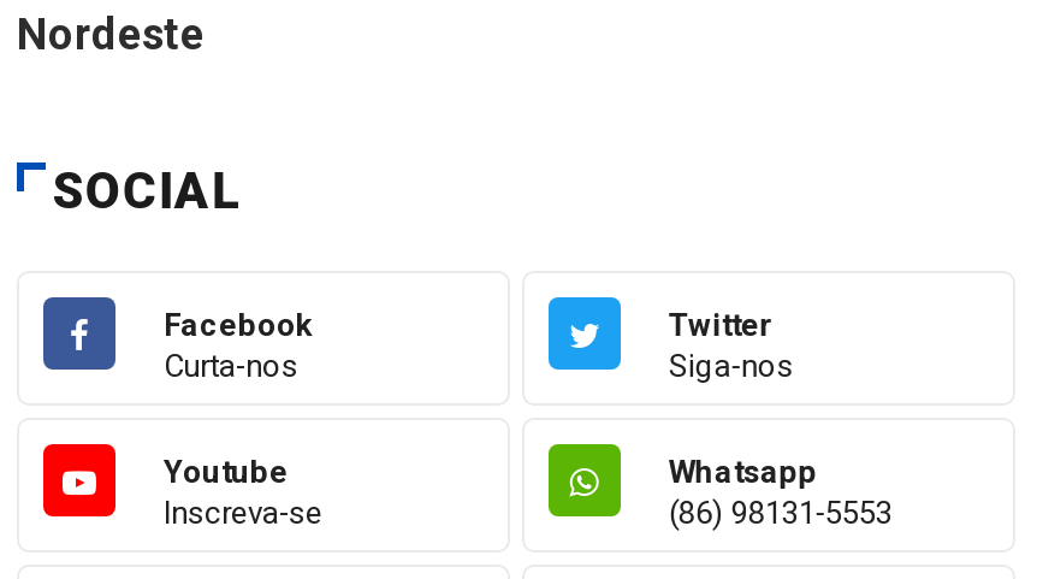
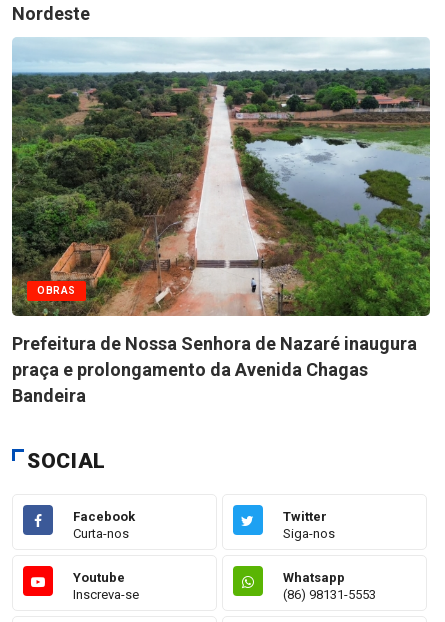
none -> [11,37,431,406] [image] | OBRAS | Prefeitura de Nossa Senhora de Nazaré inaugura | praça e prolongamento da Avenida Chagas | Bandeira

